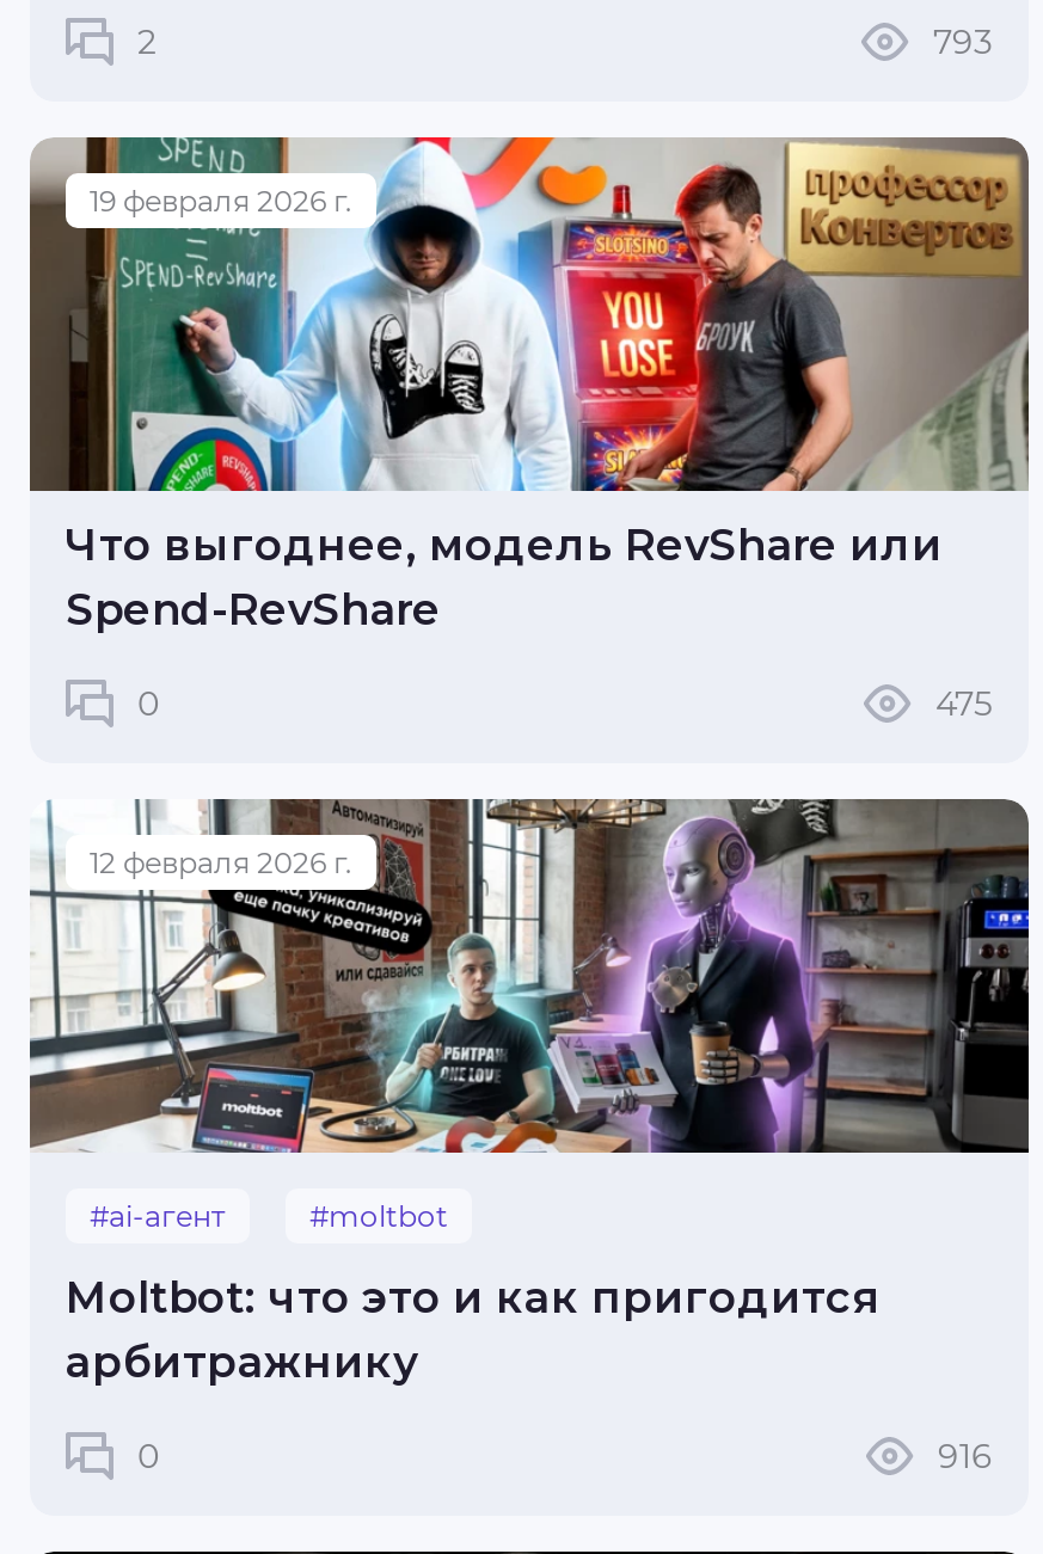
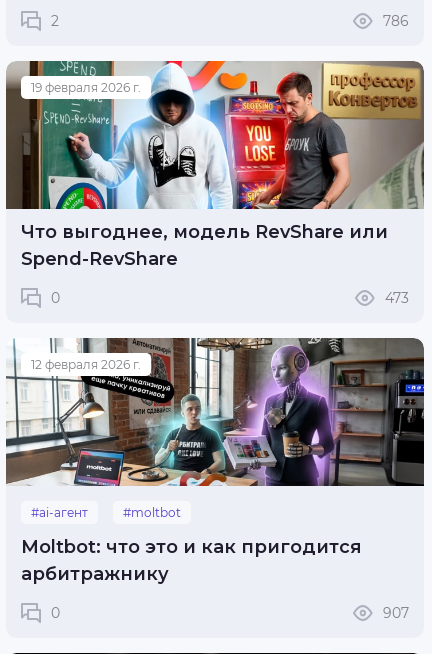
[933,20,993,63] 793 -> [383,12,409,30] 786
[935,682,993,725] 475 -> [385,289,409,307] 473
[938,1435,993,1478] 916 -> [383,604,409,622] 907

